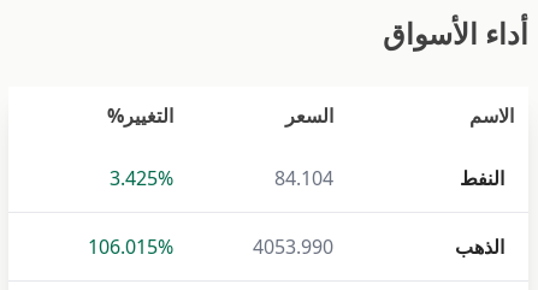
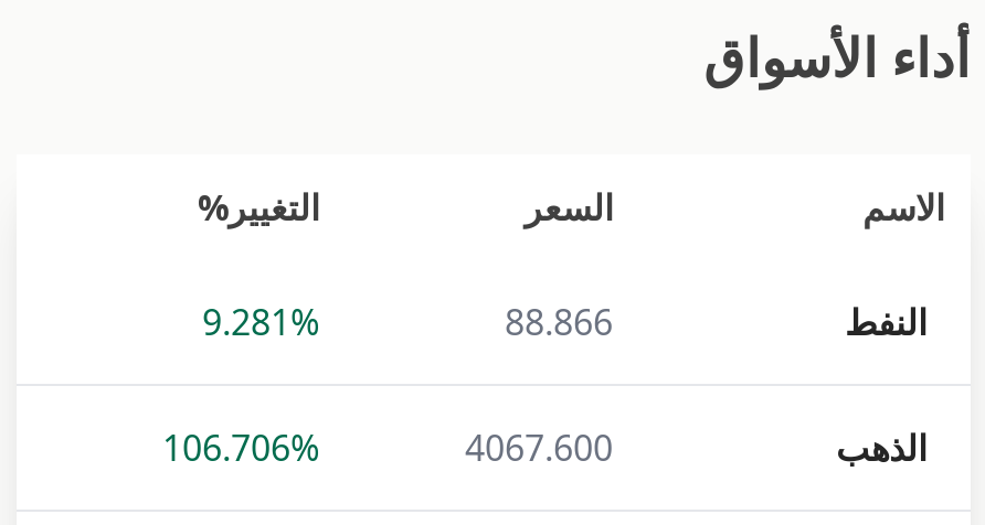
[110,164,173,191] 3.425% -> [202,298,319,347] 9.281%
[274,164,333,191] 84.104 -> [505,298,613,347] 88.866
[88,233,173,259] 106.015% -> [162,424,319,472] 106.706%
[253,233,333,259] 4053.990 -> [465,424,613,472] 4067.600

